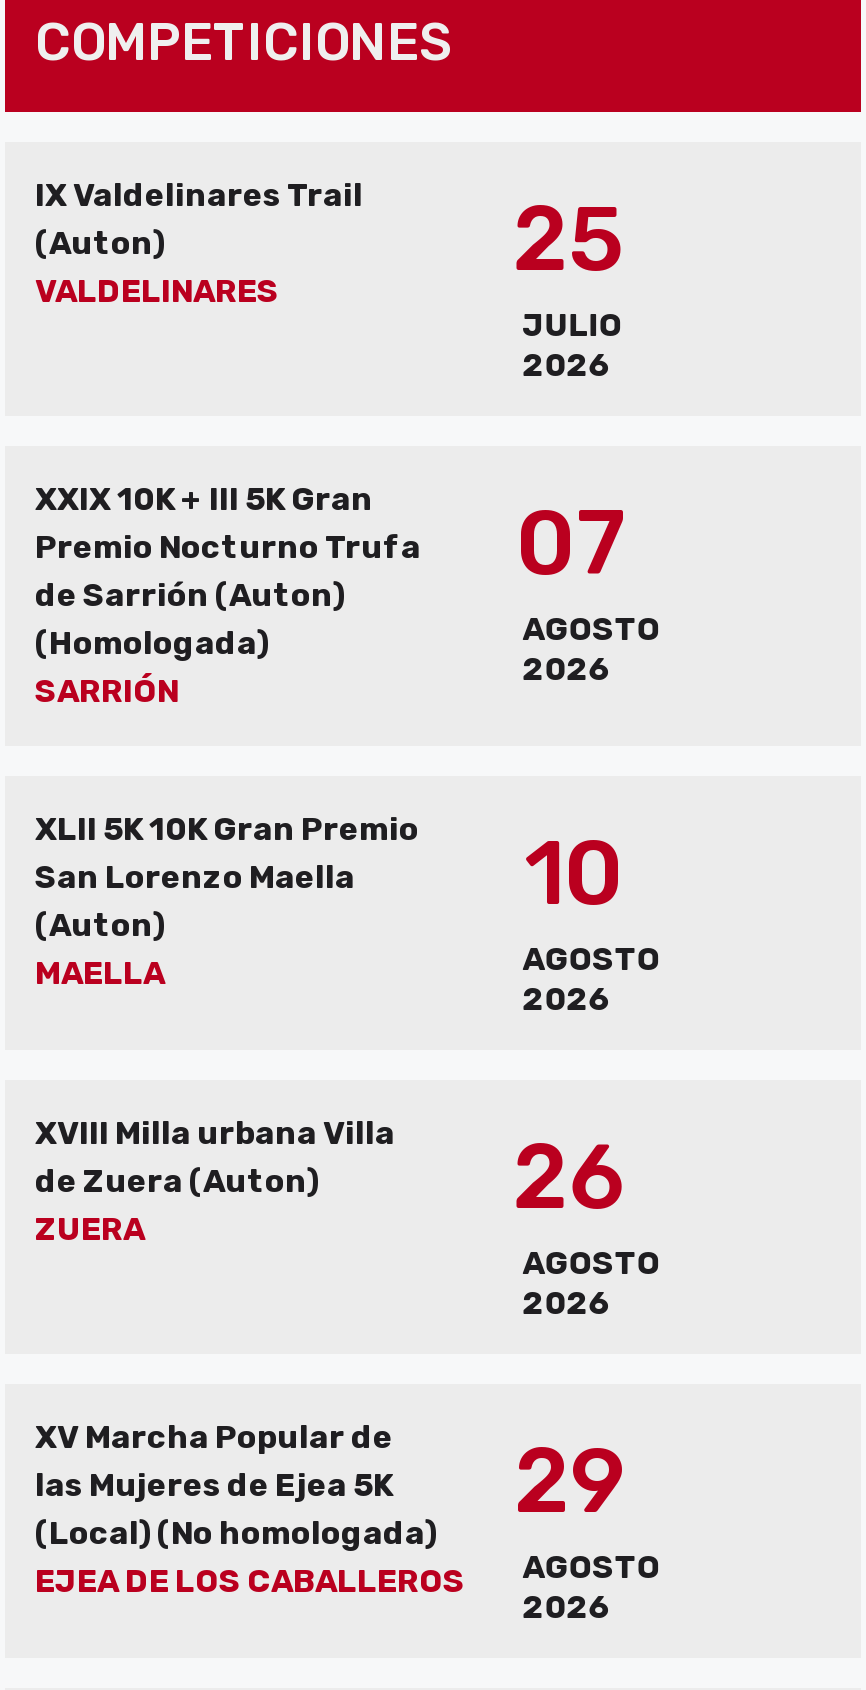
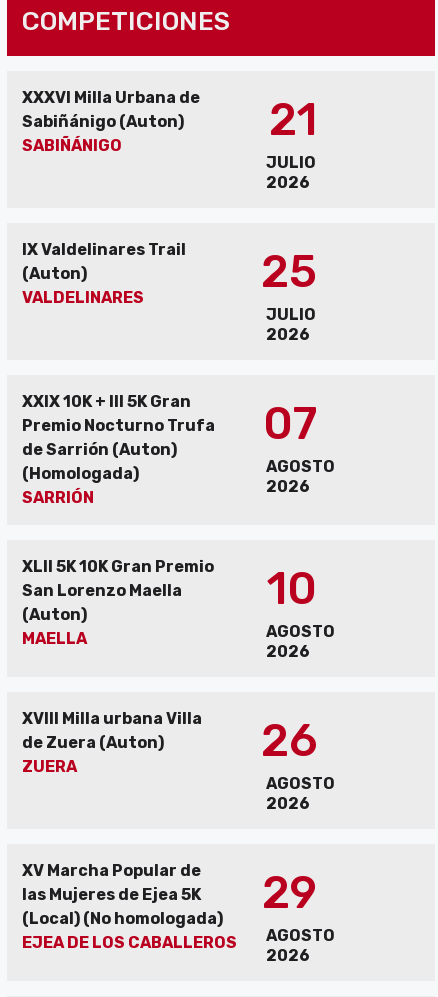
none -> [22,88,316,192] XXXVI Milla Urbana de | Sabiñánigo (Auton) | SABIÑÁNIGO | 21 | JULIO | 2026

